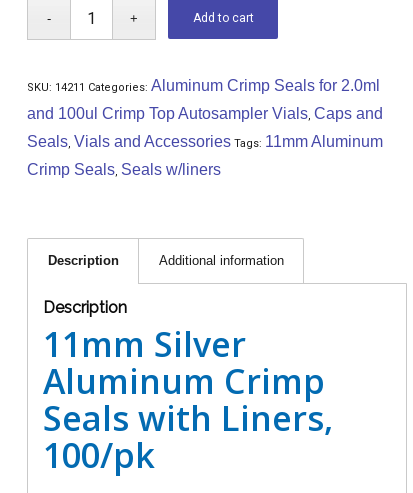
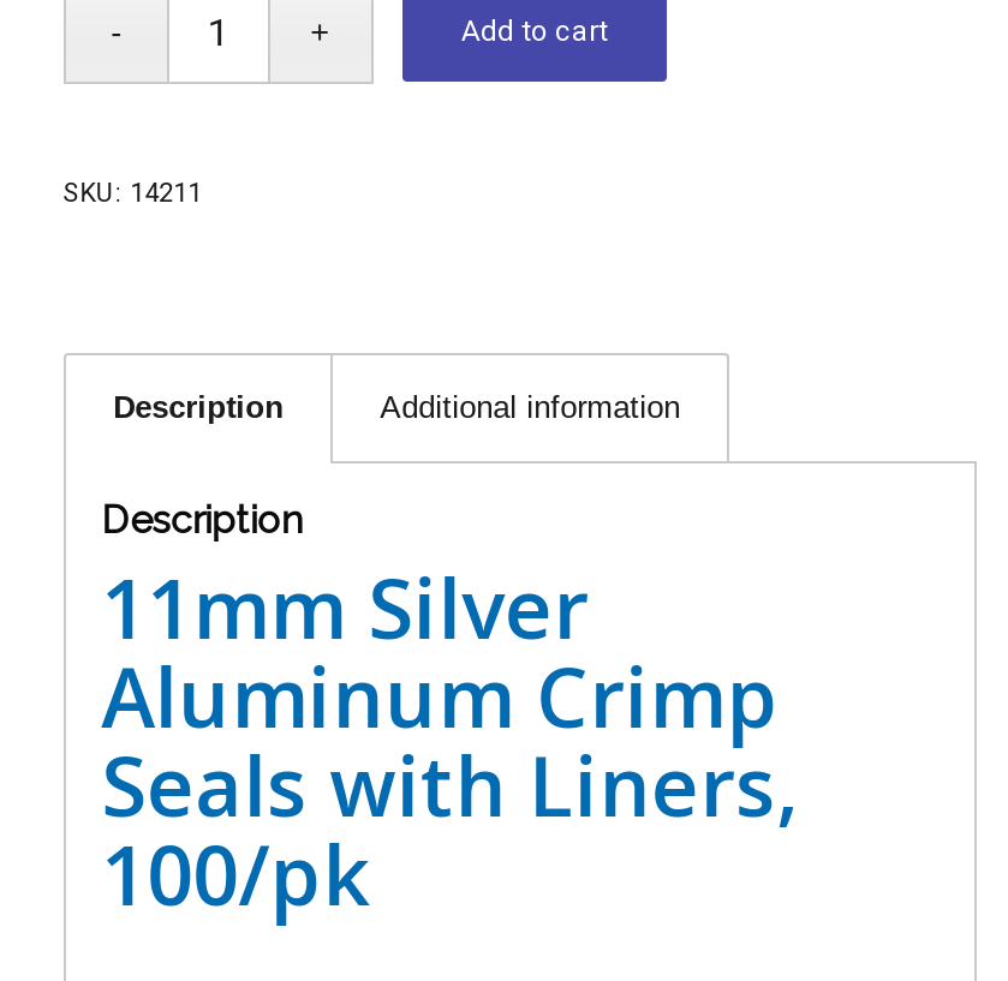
[27,77,383,178] SKU: 14211 Categories: Aluminum Crimp Seals for 2.0ml | and 100ul Crimp Top Autosampler Vials, Caps and | Seals, Vials and Accessories Tags: 11mm Aluminum | Crimp Seals, Seals w/liners -> [63,179,202,210] SKU: 14211

